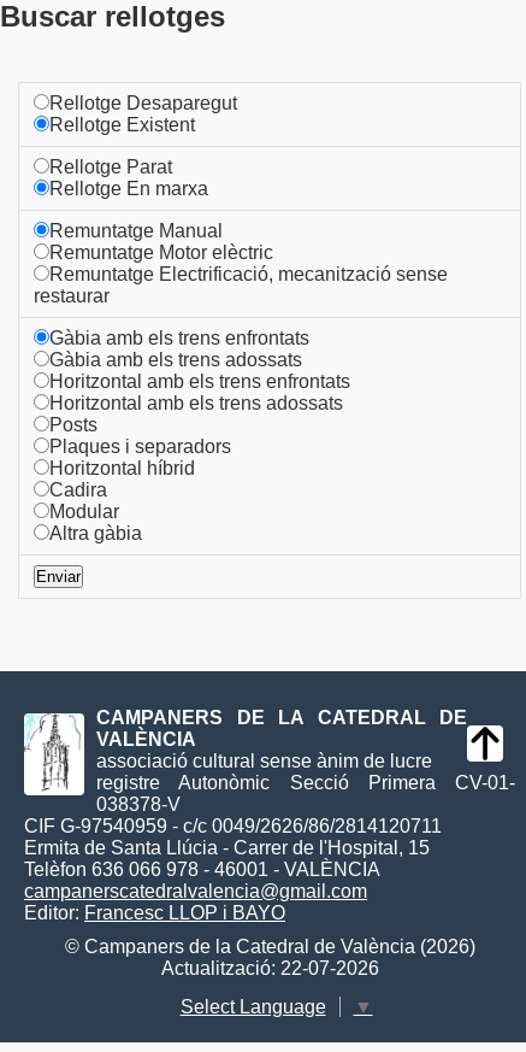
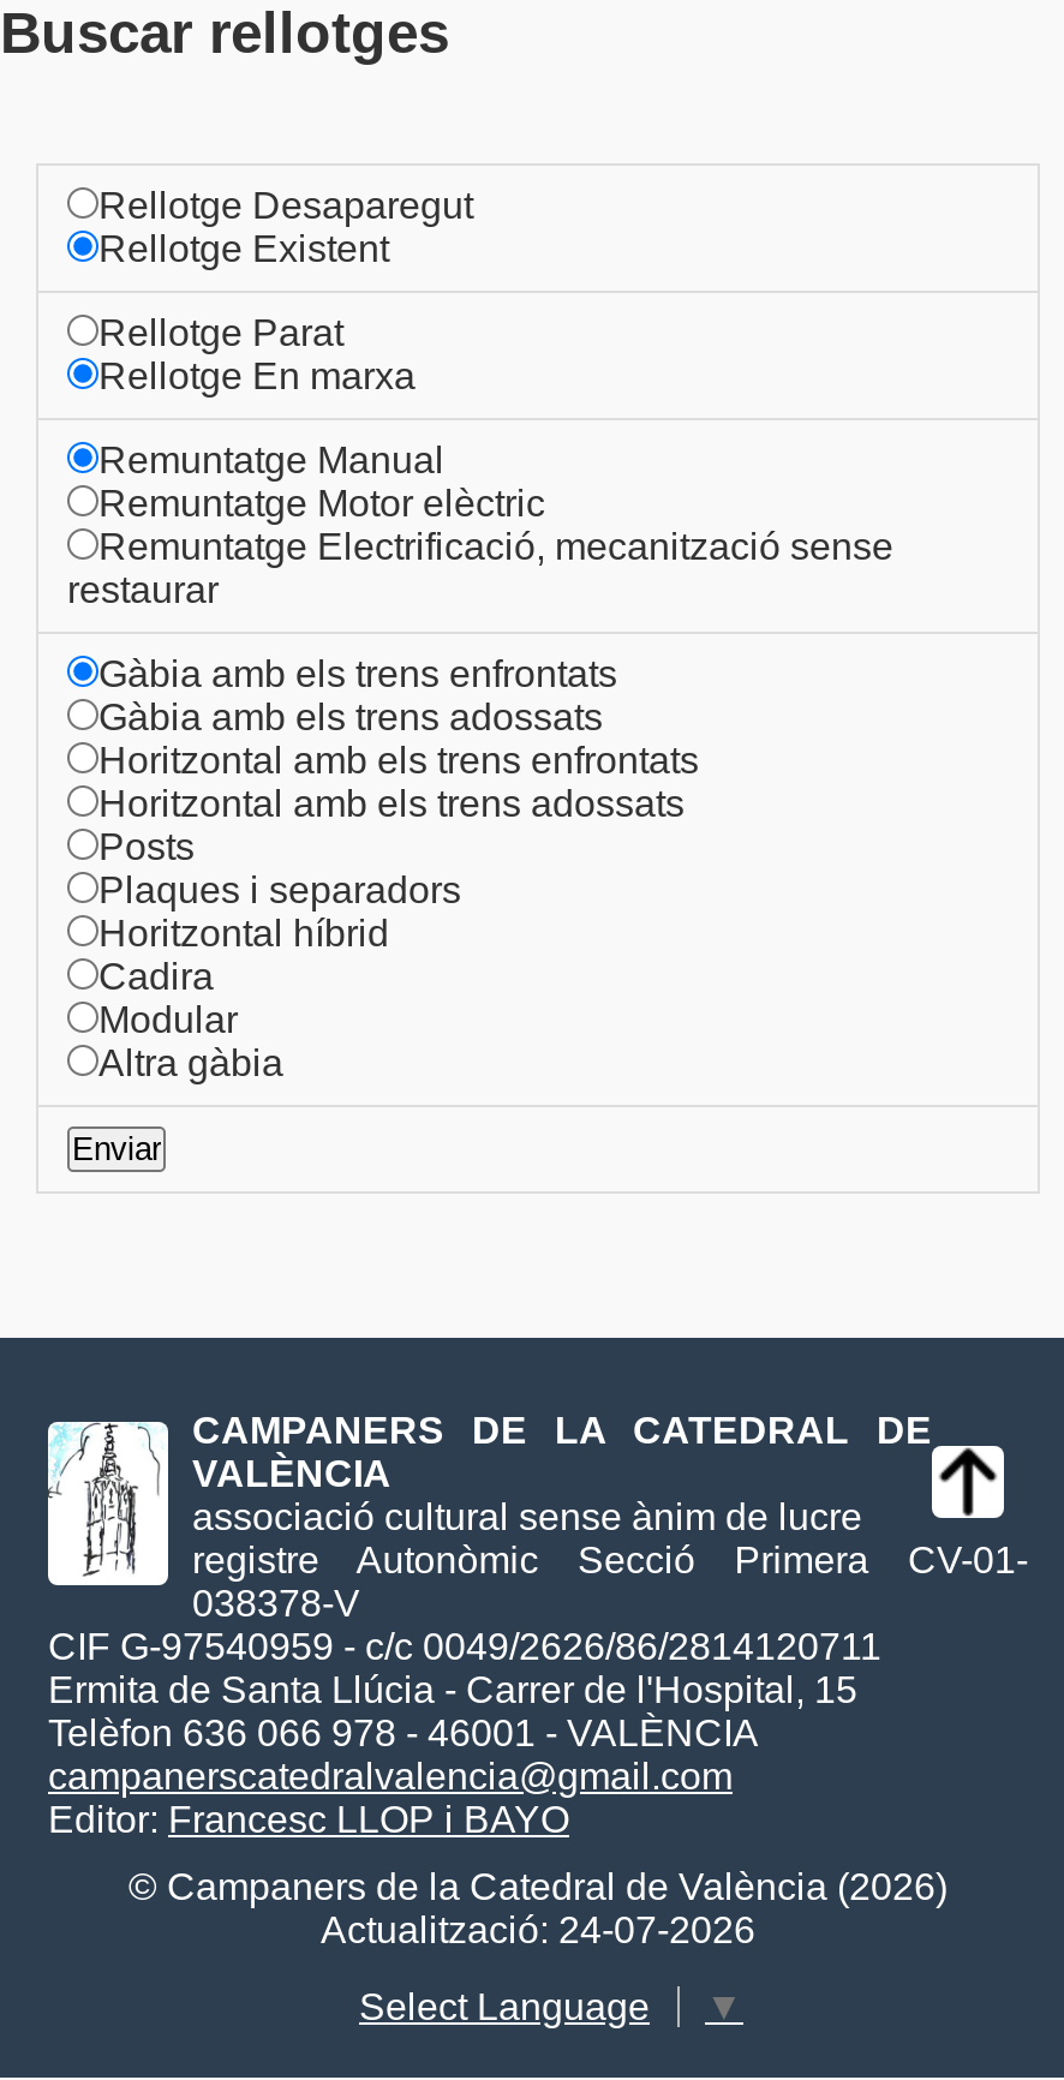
[161,958,379,979] Actualització: 22-07-2026 -> [321,1910,755,1951] Actualització: 24-07-2026

